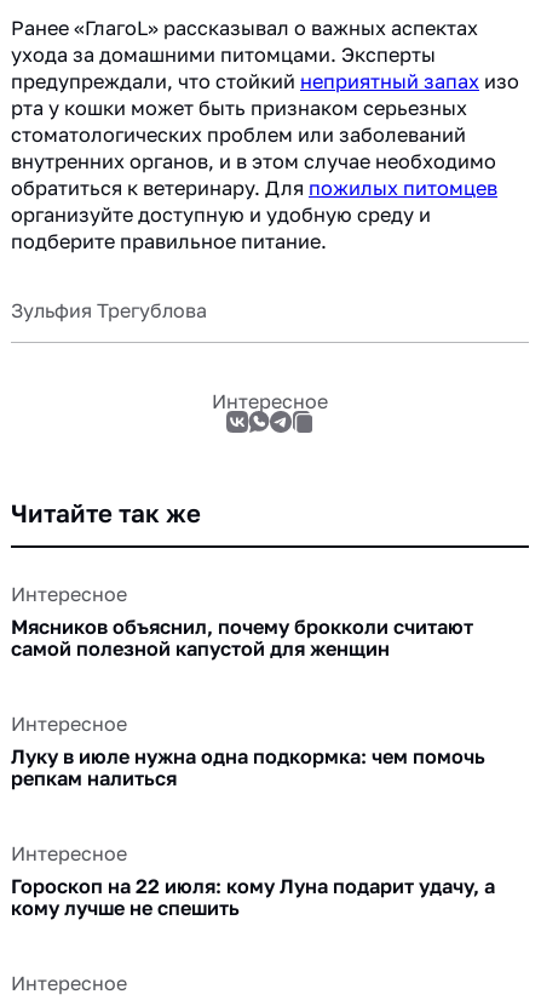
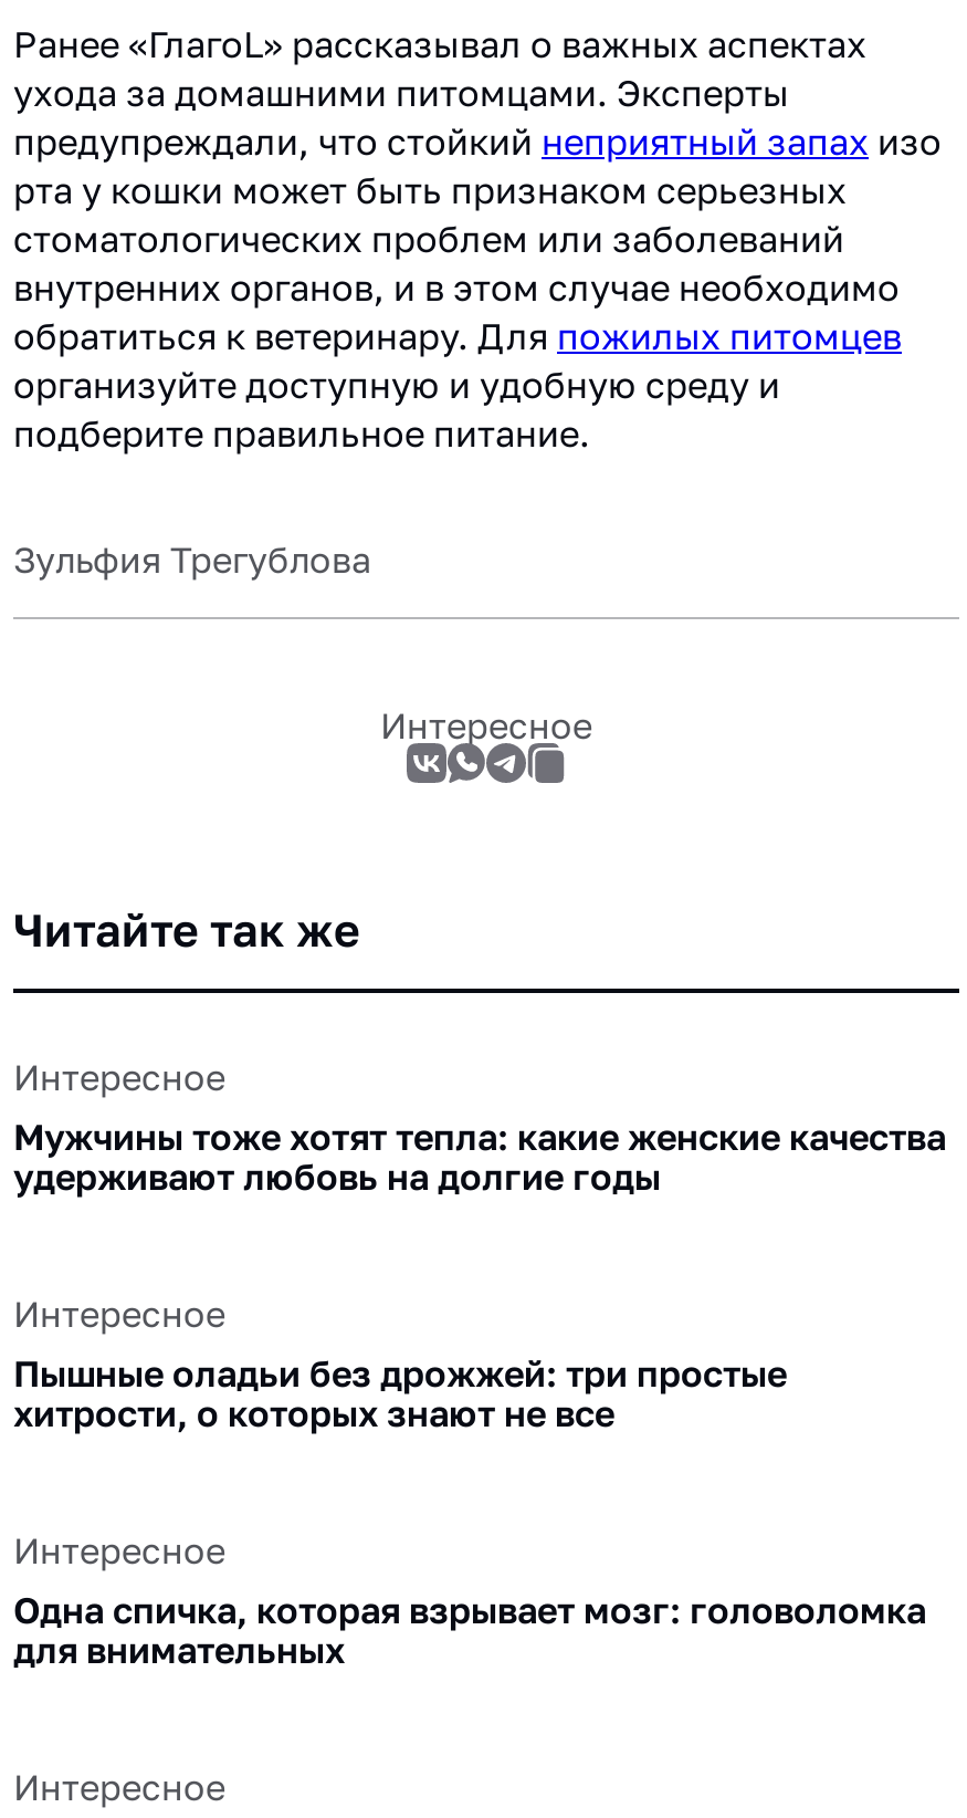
[11,614,473,660] Мясников объяснил, почему брокколи считают | самой полезной капустой для женщин -> [13,1114,946,1198] Мужчины тоже хотят тепла: какие женские качества | удерживают любовь на долгие годы
[11,744,485,790] Луку в июле нужна одна подкормка: чем помочь | репкам налиться -> [13,1350,787,1434] Пышные оладьи без дрожжей: три простые | хитрости, о которых знают не все
[11,873,495,919] Гороскоп на 22 июля: кому Луна подарит удачу, а | кому лучше не спешить -> [13,1587,926,1671] Одна спичка, которая взрывает мозг: головоломка | для внимательных

